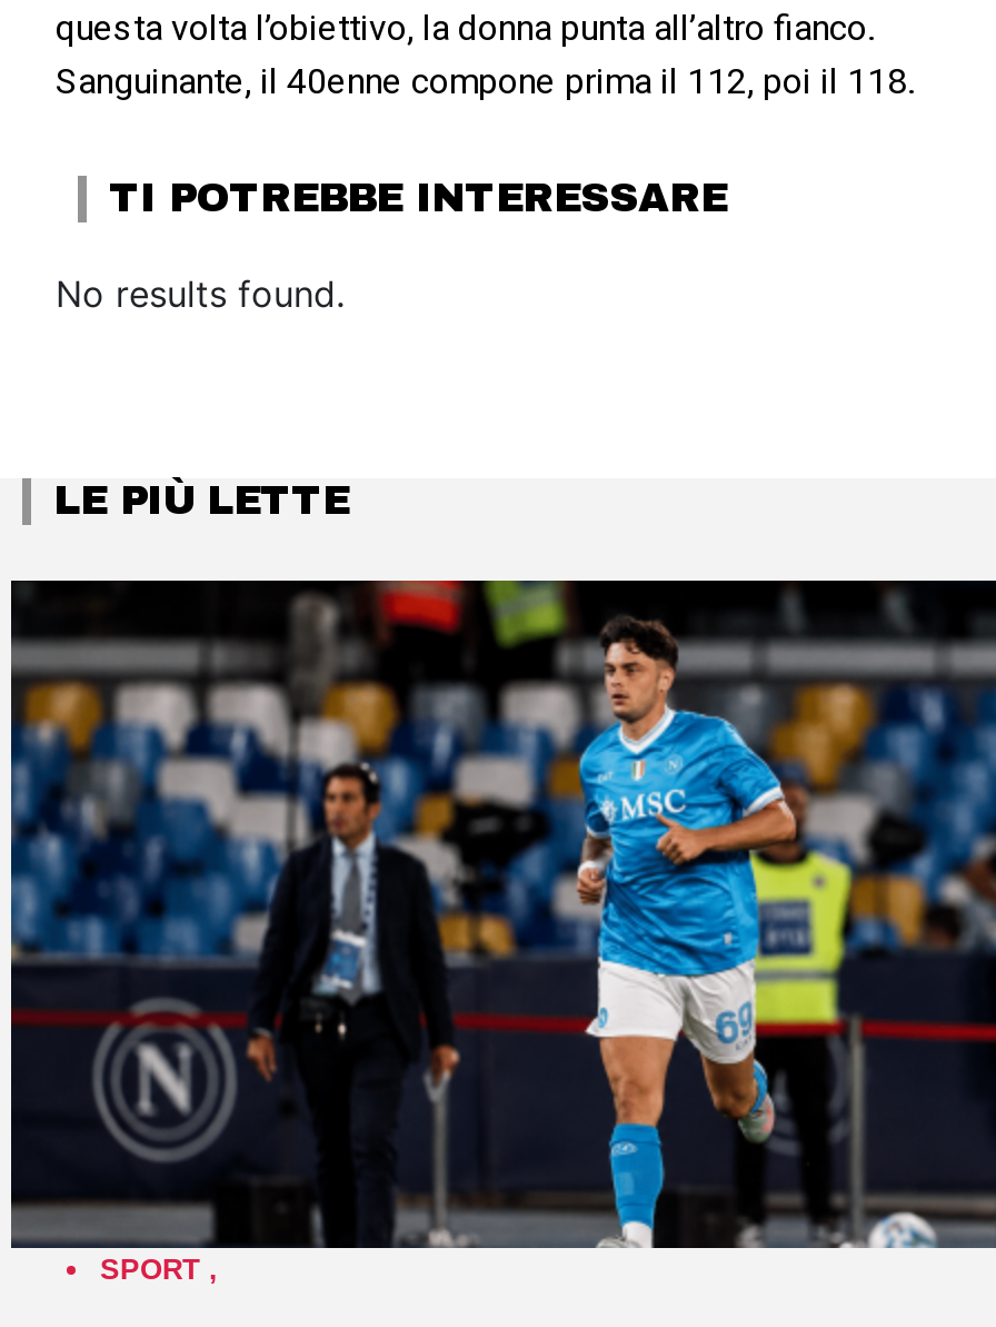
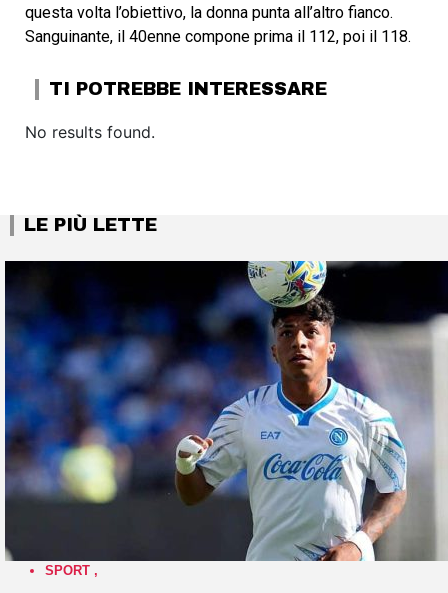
[11,578,989,1250] [image] -> [5,260,445,562] [image]

